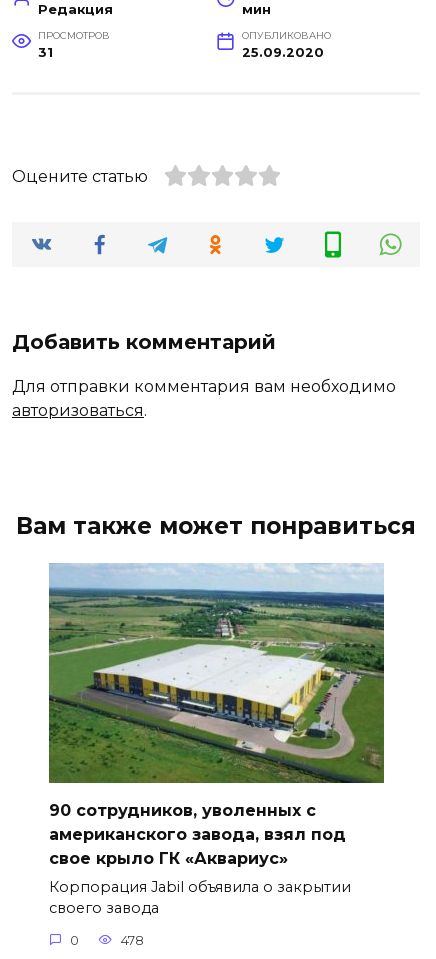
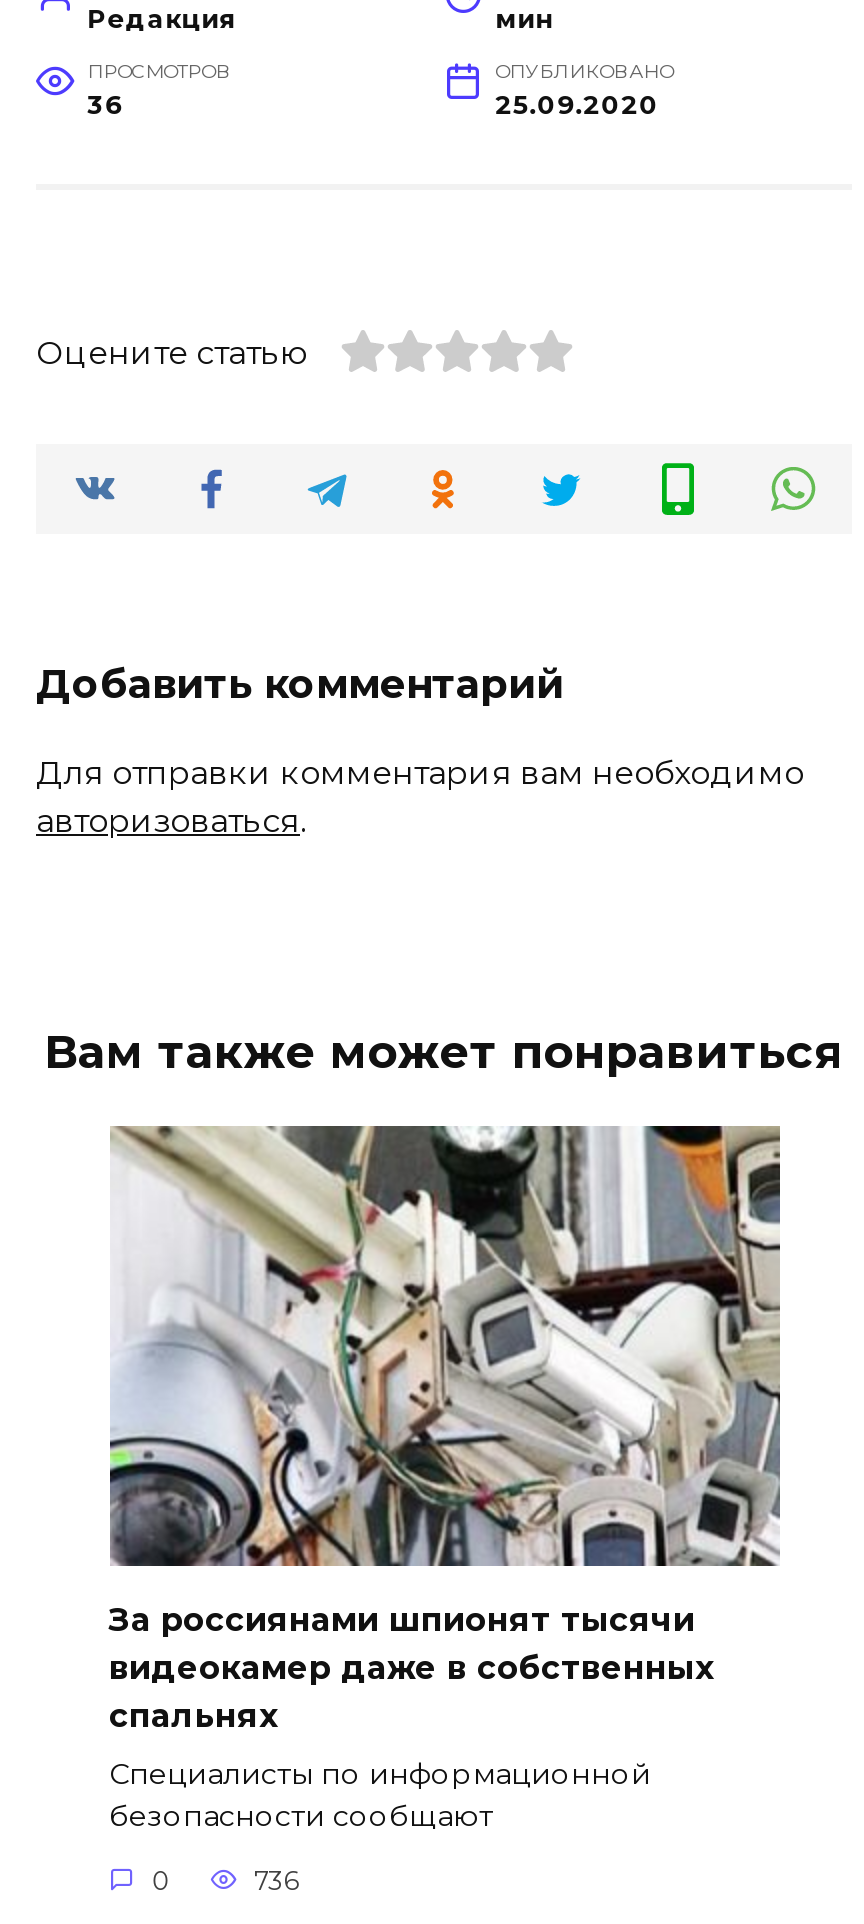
[38,45,53,60] 31 -> [87,90,123,120] 36
[48,563,385,868] [image] | 90 сотрудников, уволенных с | американского завода, взял под | свое крыло ГК «Аквариус» -> [108,1124,782,1736] [image] | За россиянами шпионят тысячи | видеокамер даже в собственных | спальнях
[48,878,350,917] Корпорация Jabil объявила о закрытии | своего завода -> [109,1757,651,1835] Специалисты по информационной | безопасности сообщают
[121,933,144,948] 478 -> [254,1866,300,1896] 736

